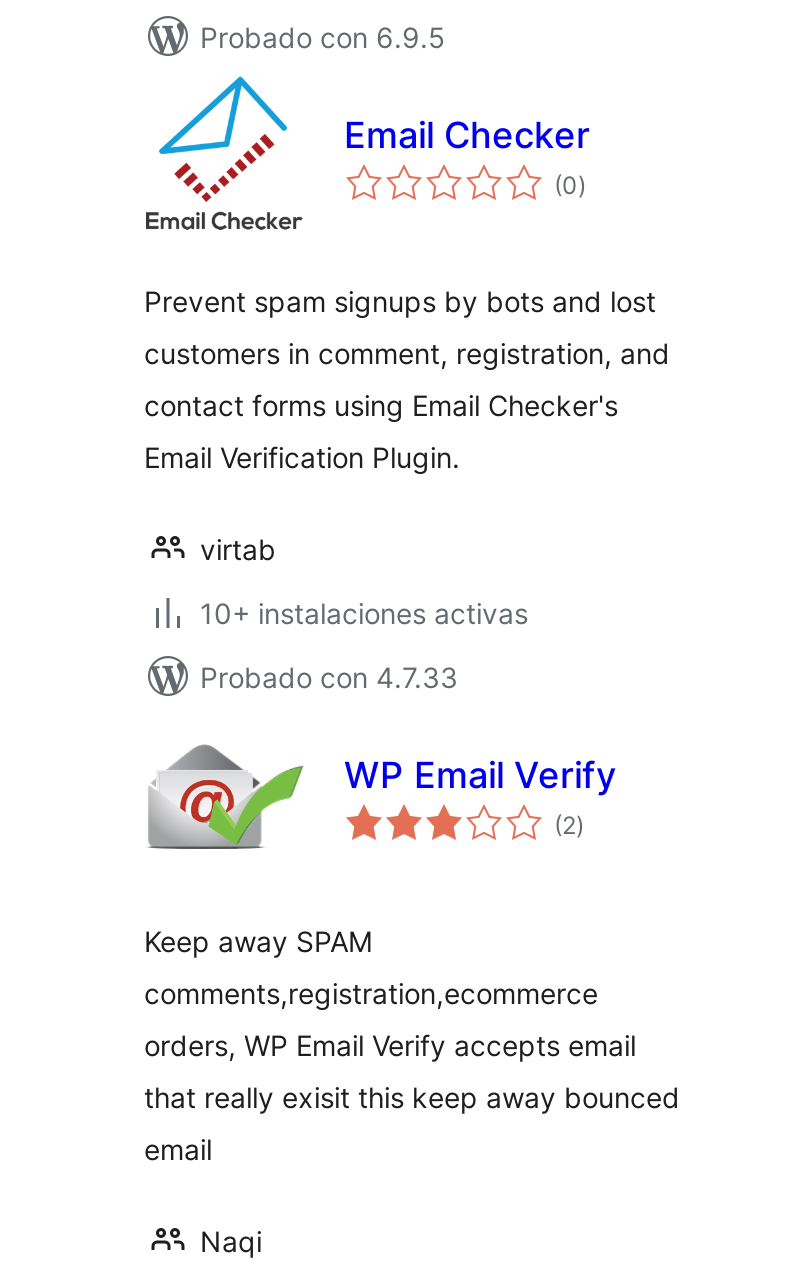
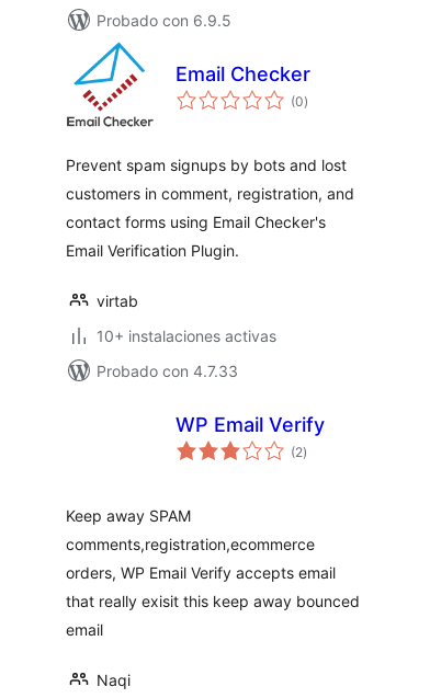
[146,742,306,852] [image] -> none

